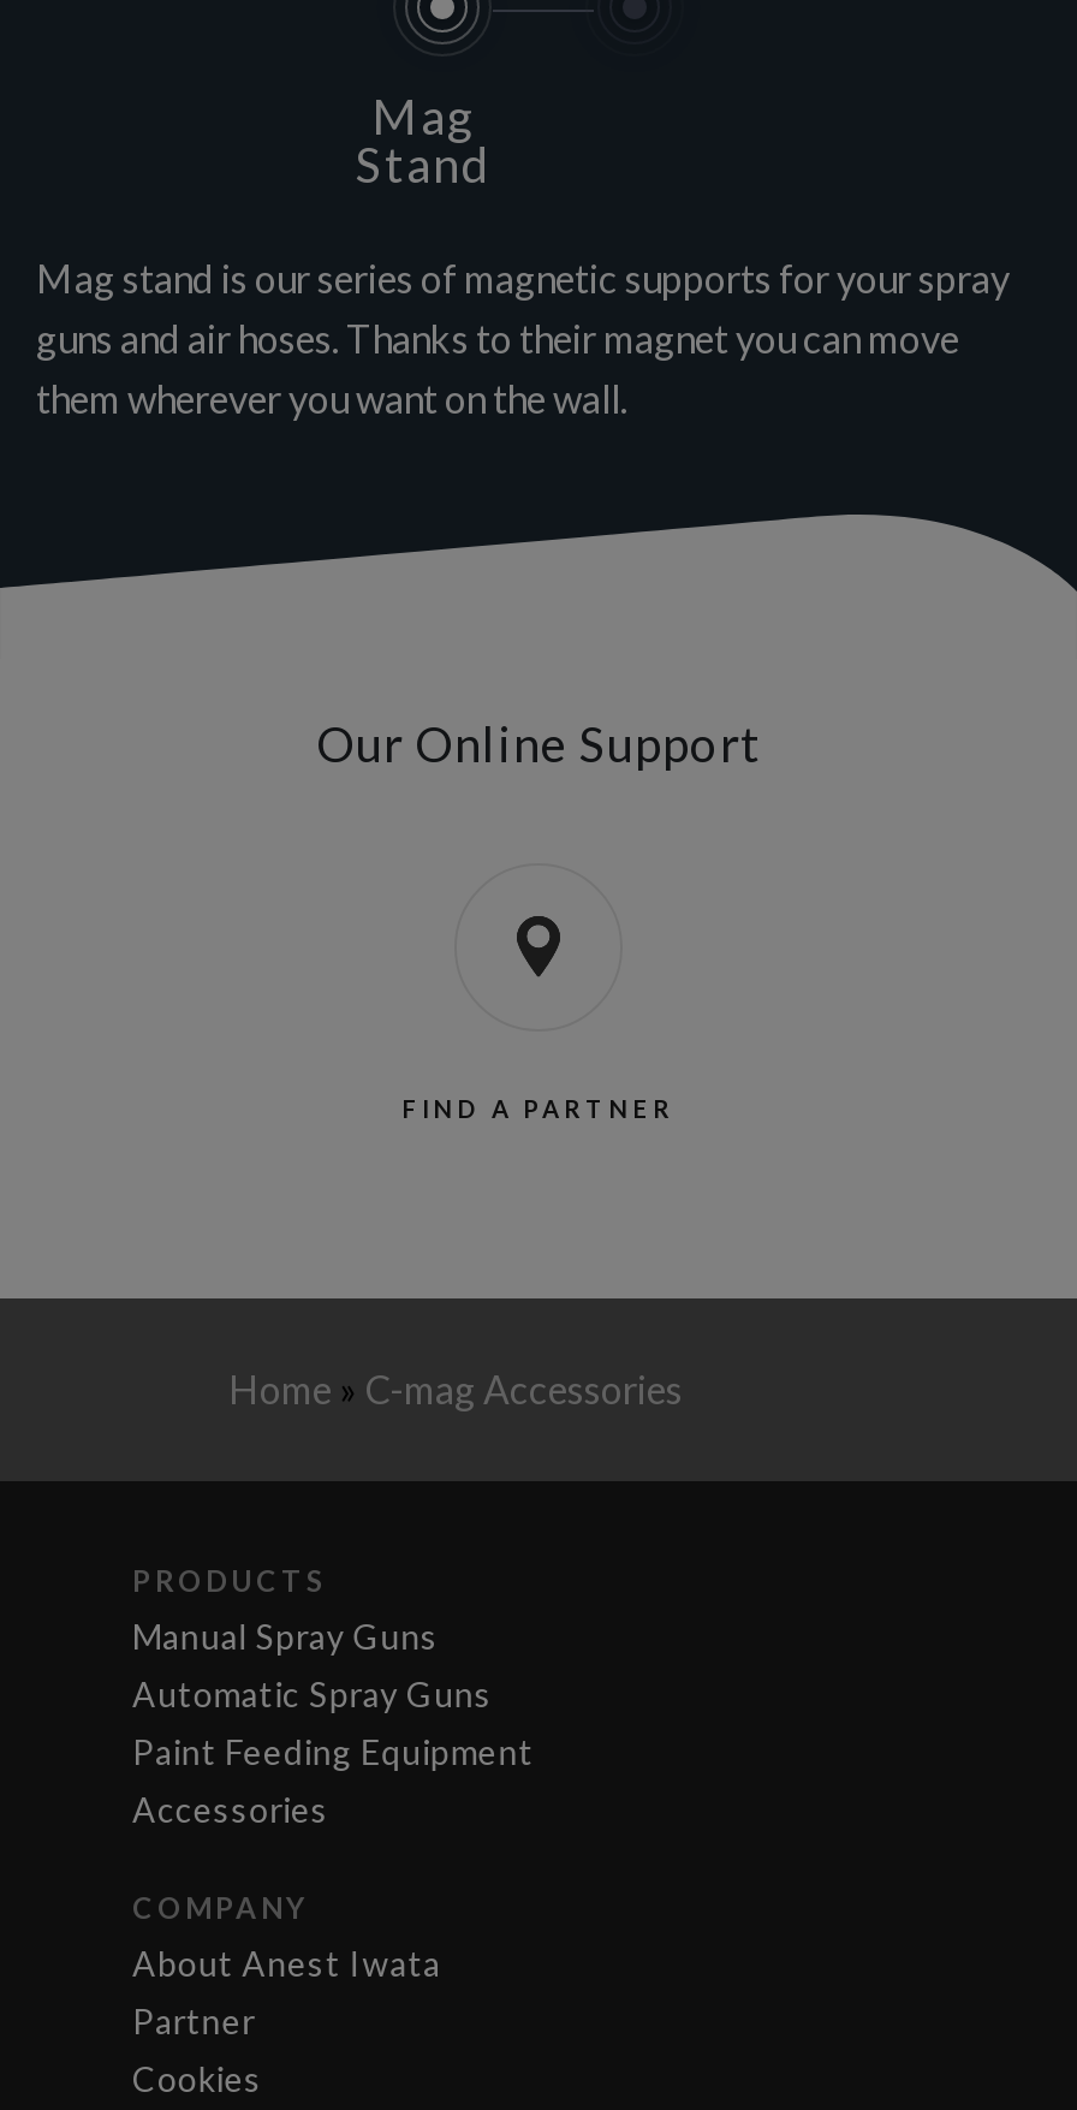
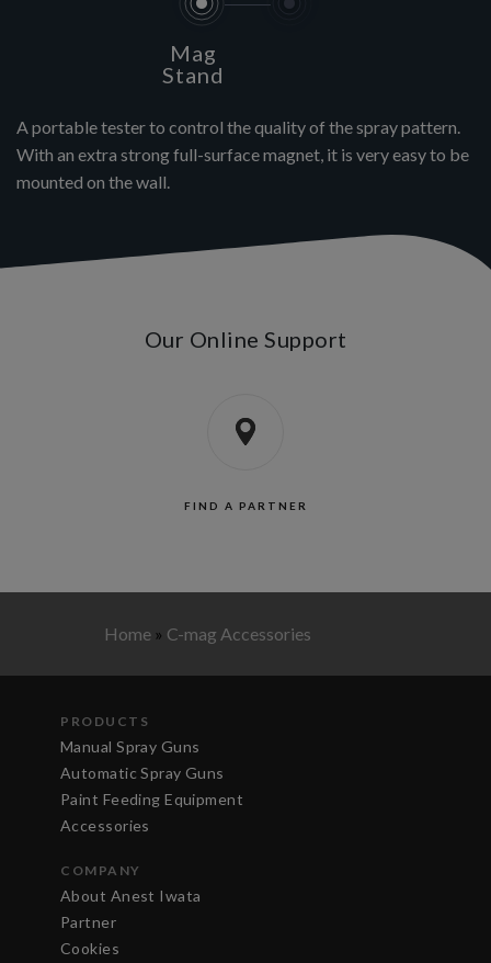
[36,255,1010,421] Mag stand is our series of magnetic supports for your spray | guns and air hoses. Thanks to their magnet you can move | them wherever you want on the wall. -> [16,116,469,192] A portable tester to control the quality of the spray pattern. | With an extra strong full-surface magnet, it is very easy to be | mounted on the wall.

